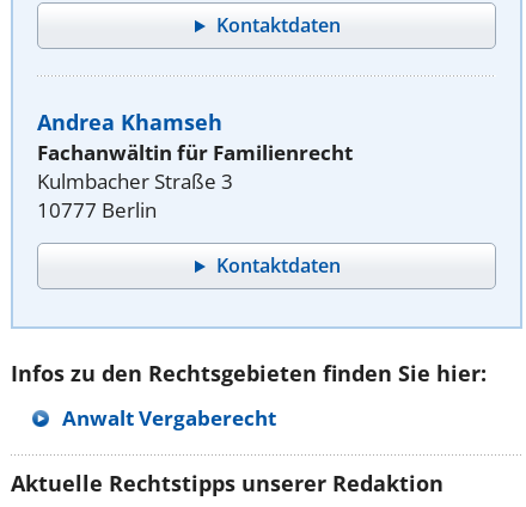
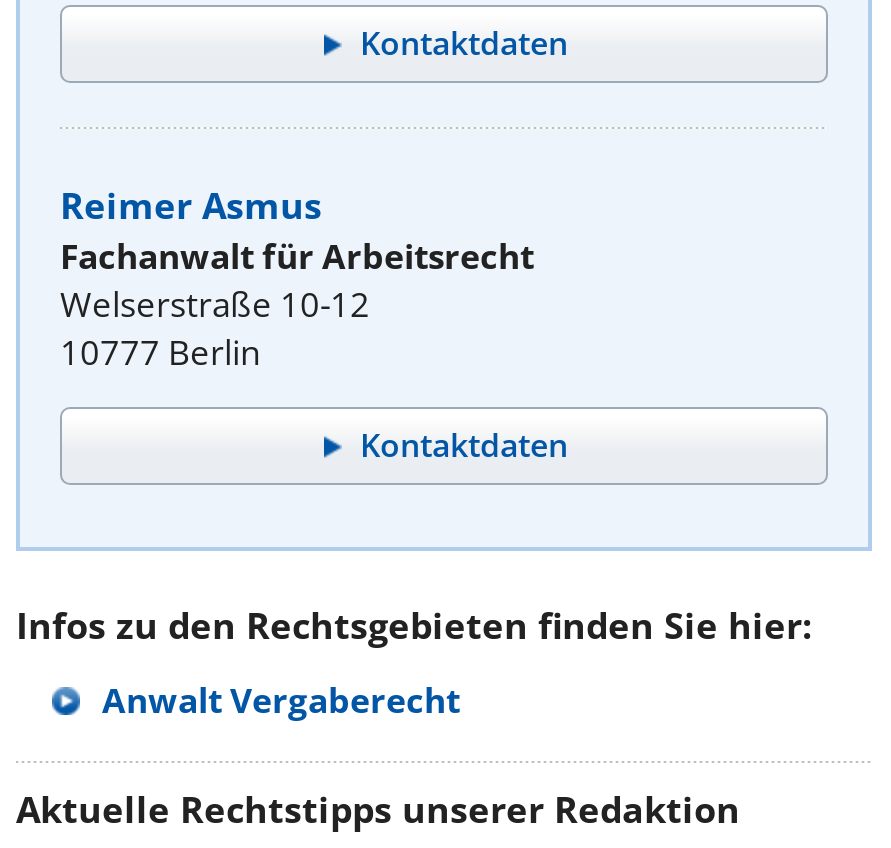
[37,108,353,195] Andrea Khamseh | Fachanwältin für Familienrecht | Kulmbacher Straße 3 -> [60,181,534,327] Reimer Asmus | Fachanwalt für Arbeitsrecht | Welserstraße 10-12

